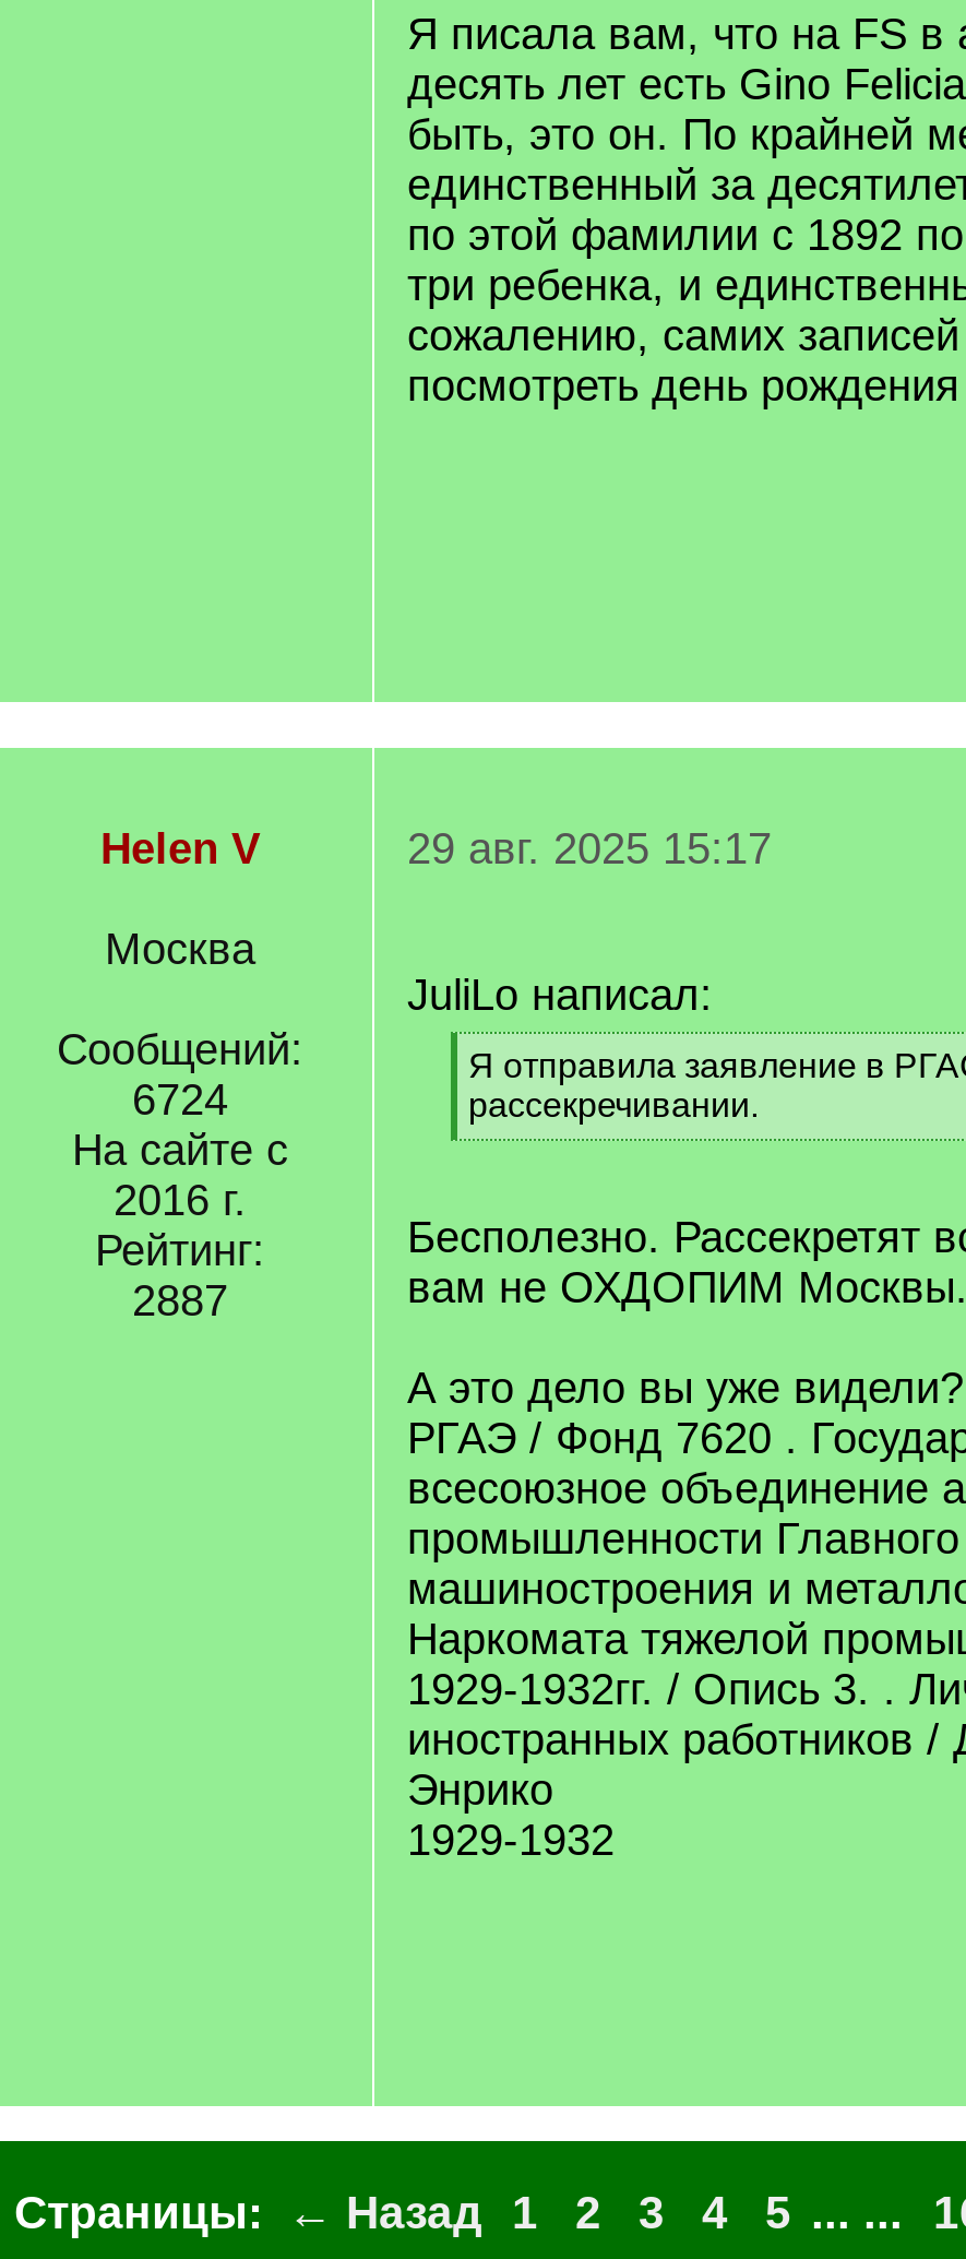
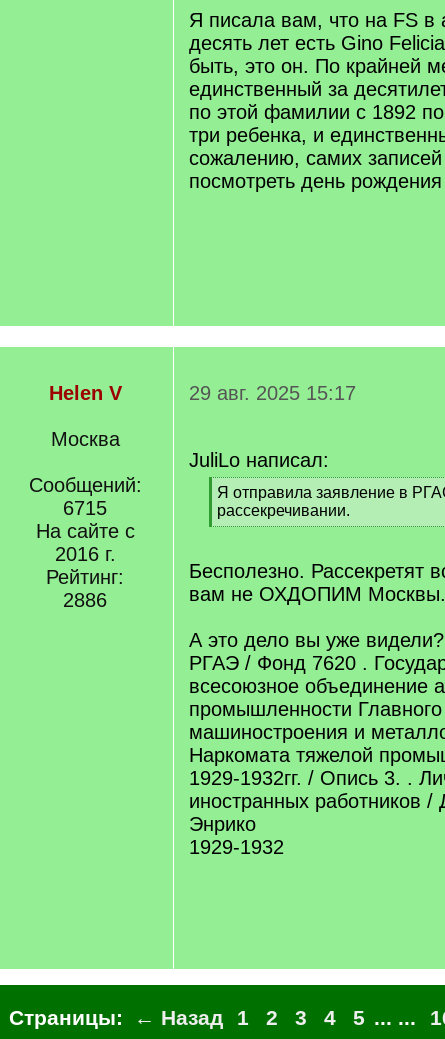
[132,1075,228,1123] 6724 -> [63,497,107,519] 6715
[132,1276,228,1324] 2887 -> [63,589,107,611] 2886

